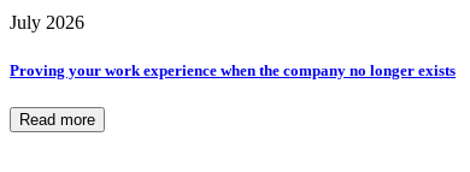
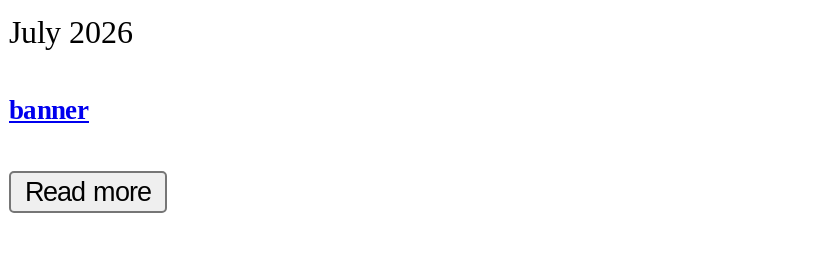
[10,61,456,79] Proving your work experience when the company no longer exists -> [9,95,89,125] banner

